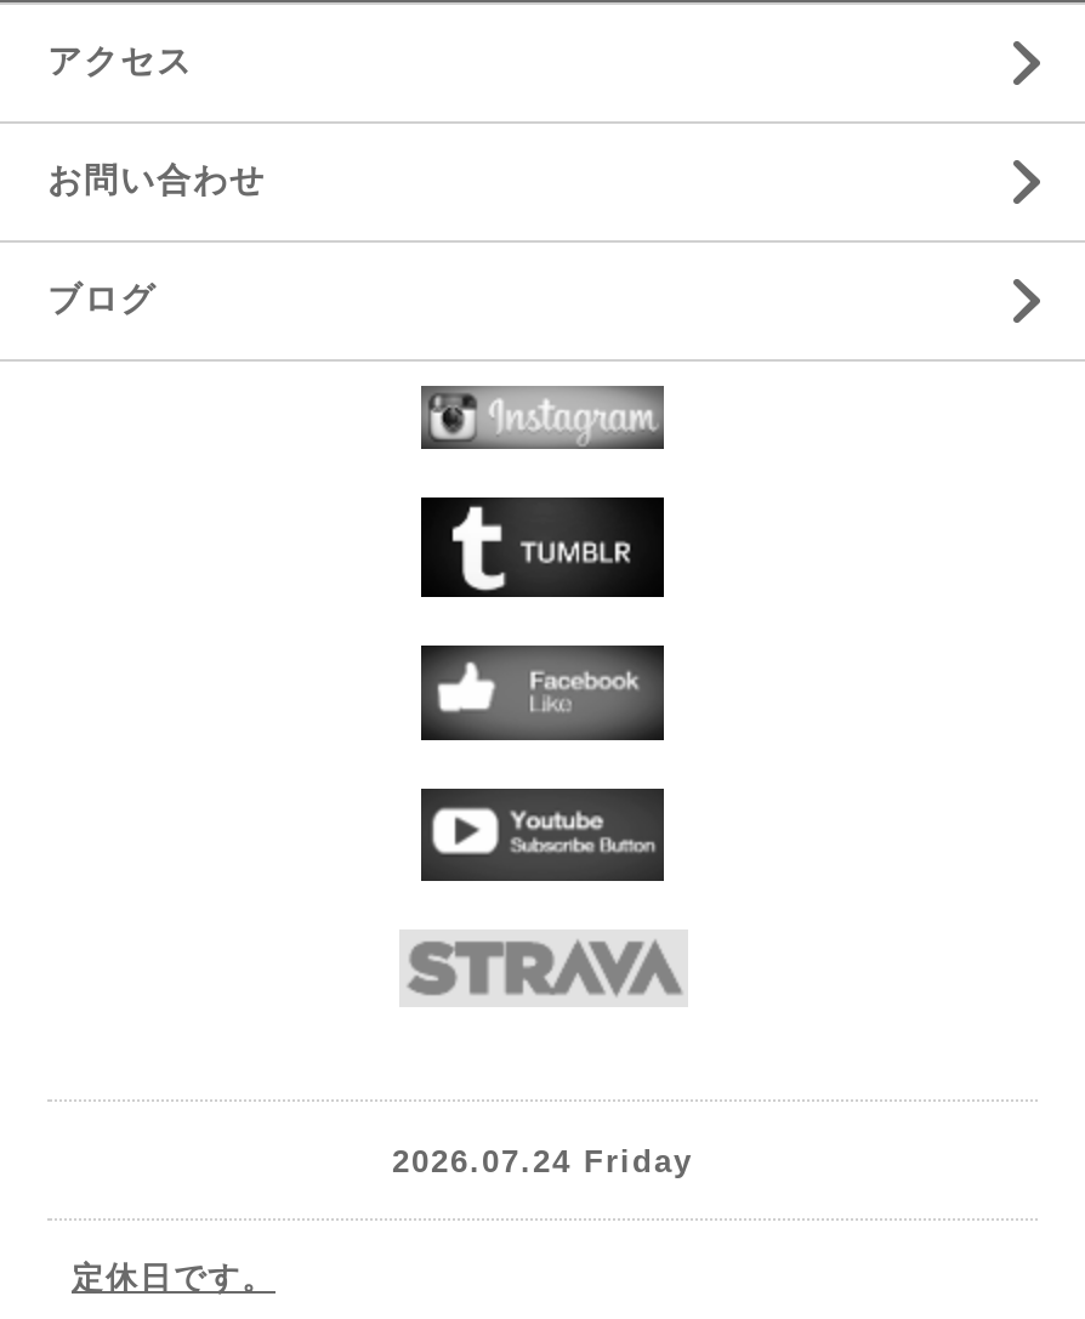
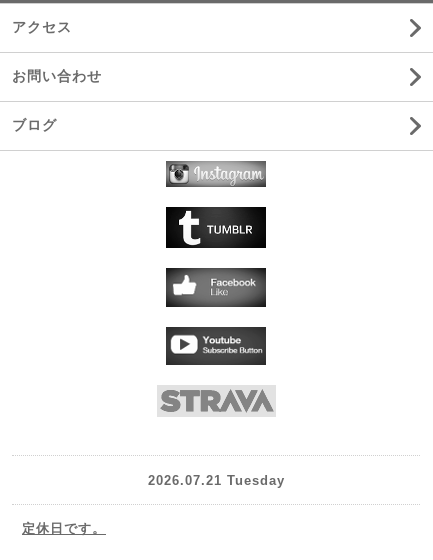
[392,1142,693,1178] 2026.07.24 Friday -> [147,472,284,487] 2026.07.21 Tuesday

